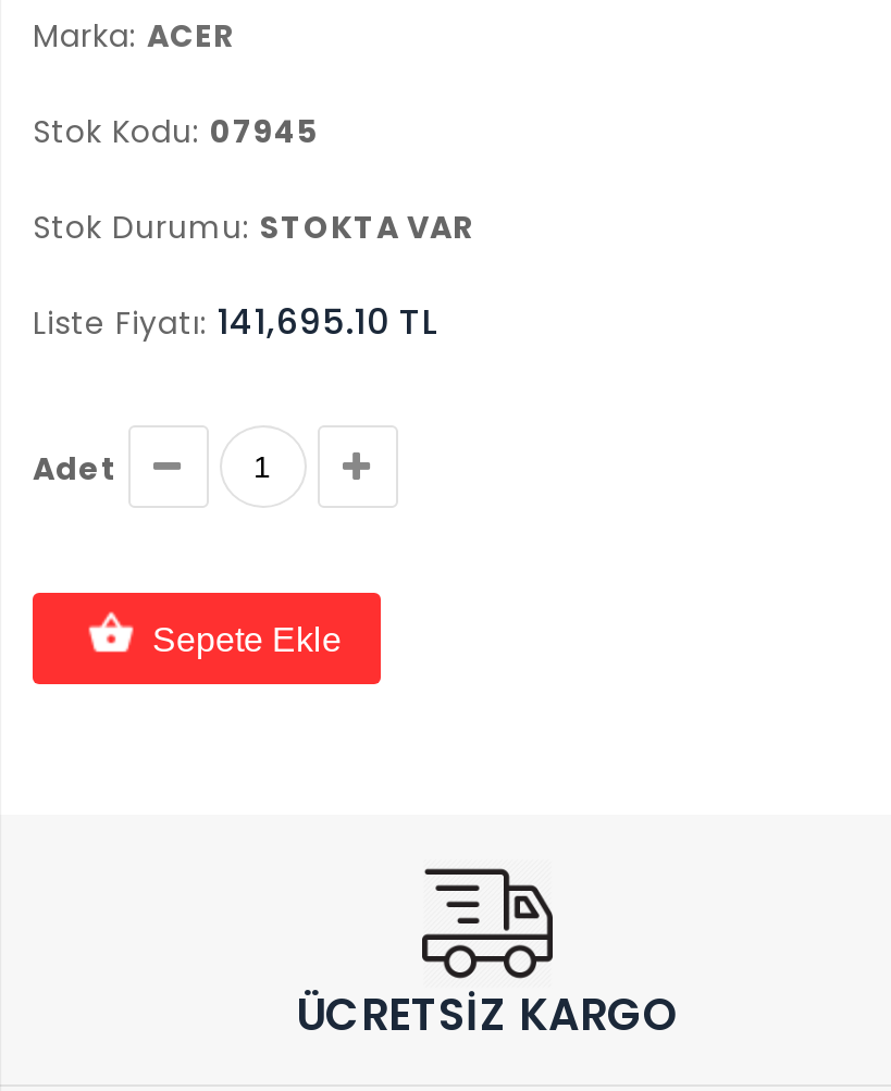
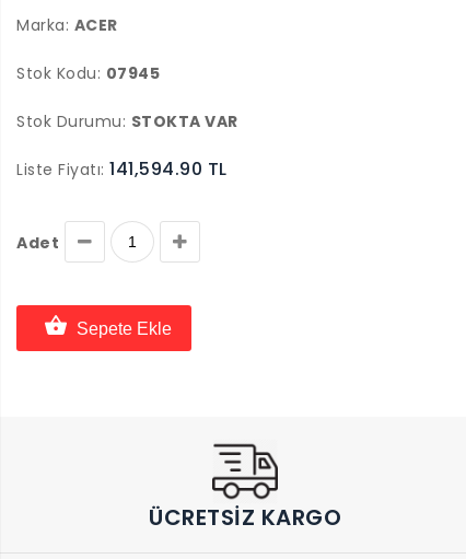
[33,297,438,347] Liste Fiyatı: 141,695.10 TL -> [16,156,227,182] Liste Fiyatı: 141,594.90 TL

